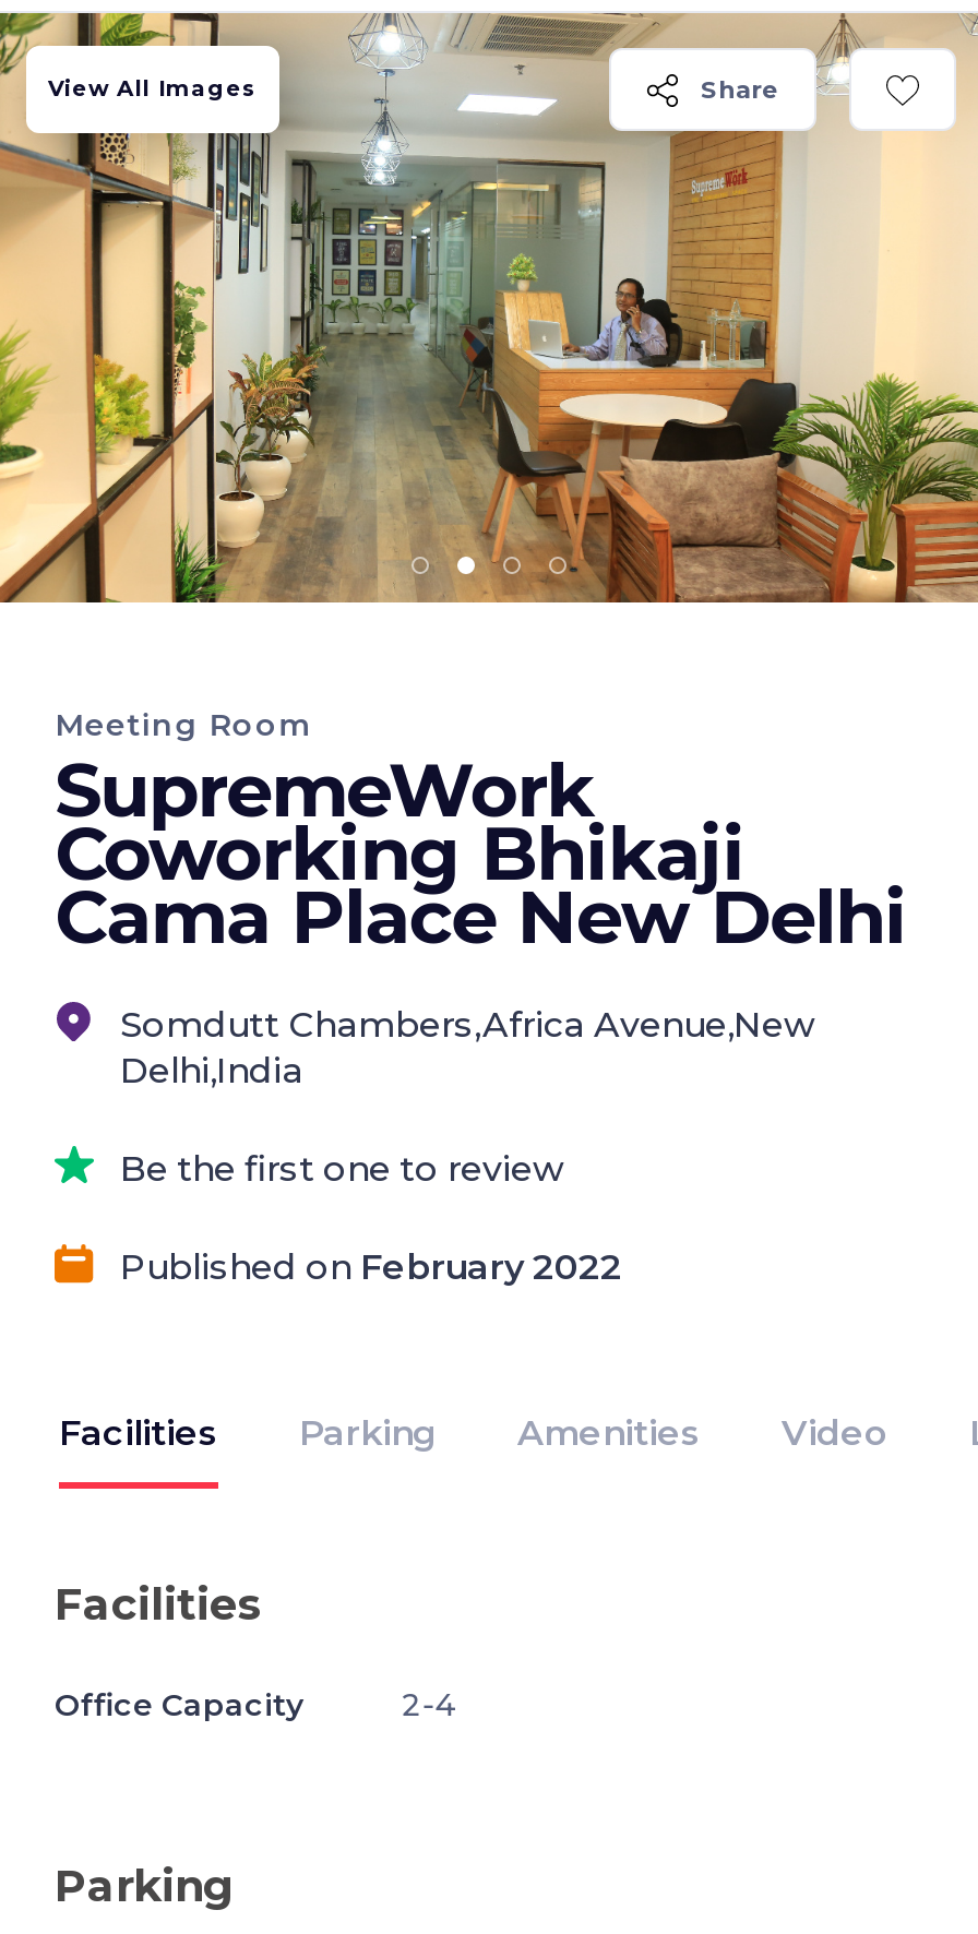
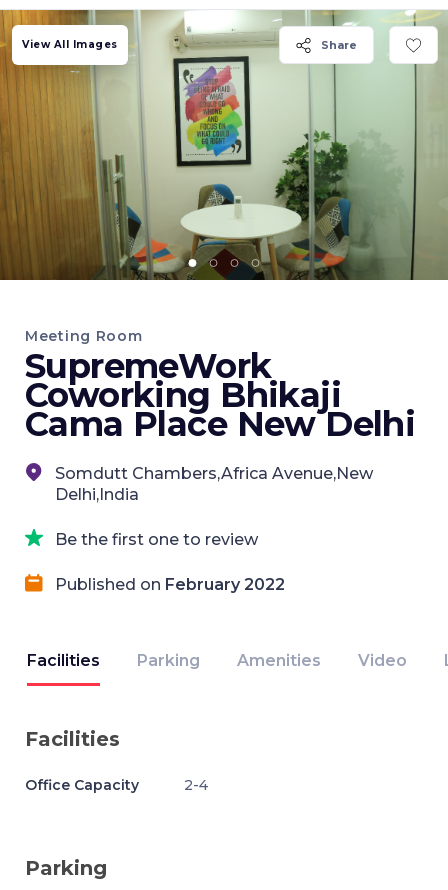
[7,11,971,605] [image] -> [3,9,445,281] [image]

